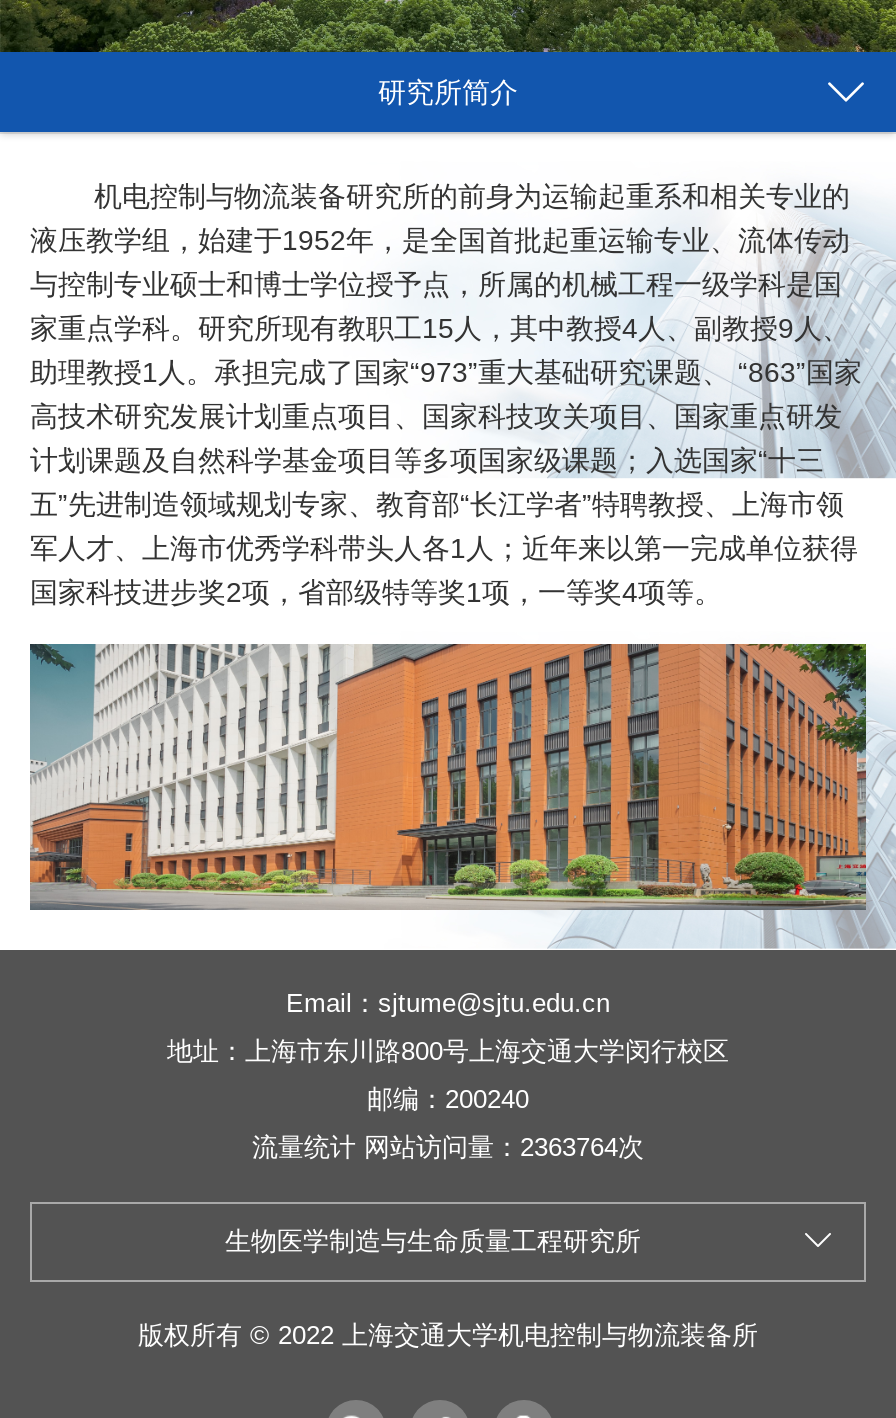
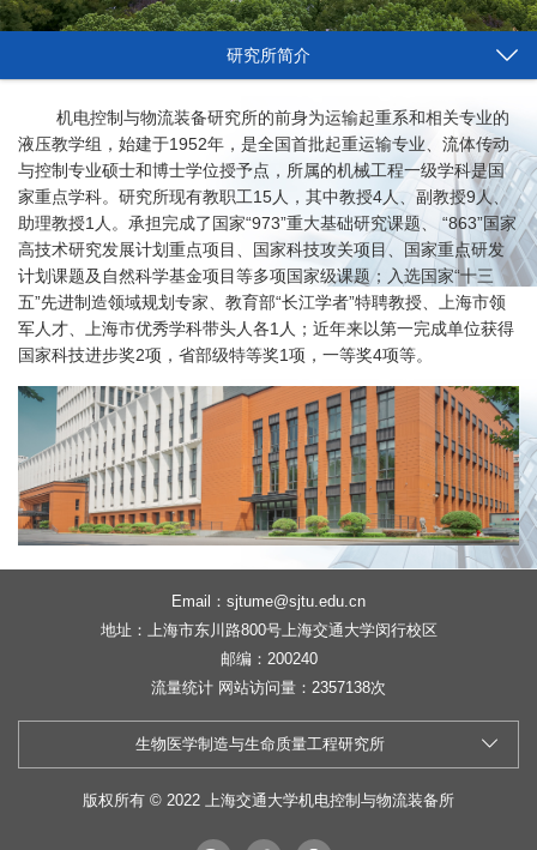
[252,1131,644,1161] 流量统计 网站访问量：2363764次 -> [151,678,386,696] 流量统计 网站访问量：2357138次

